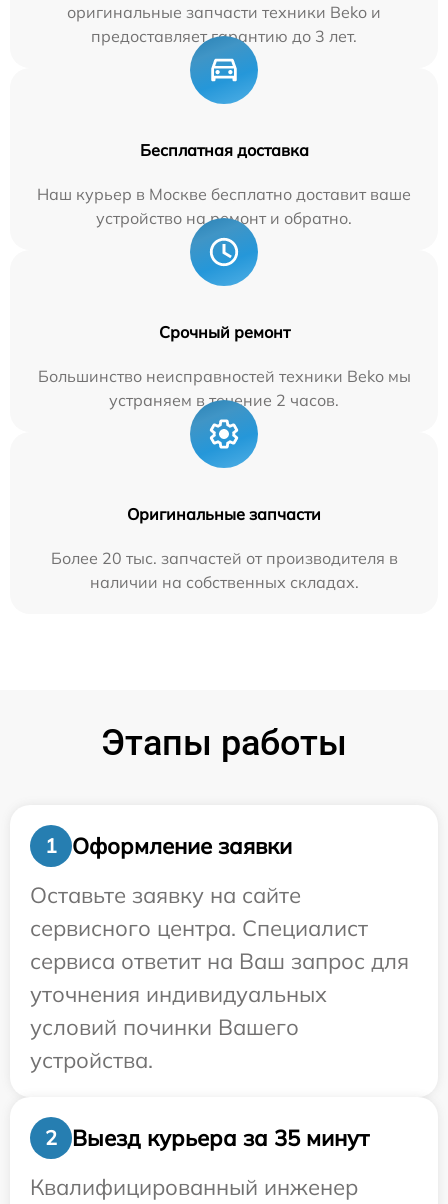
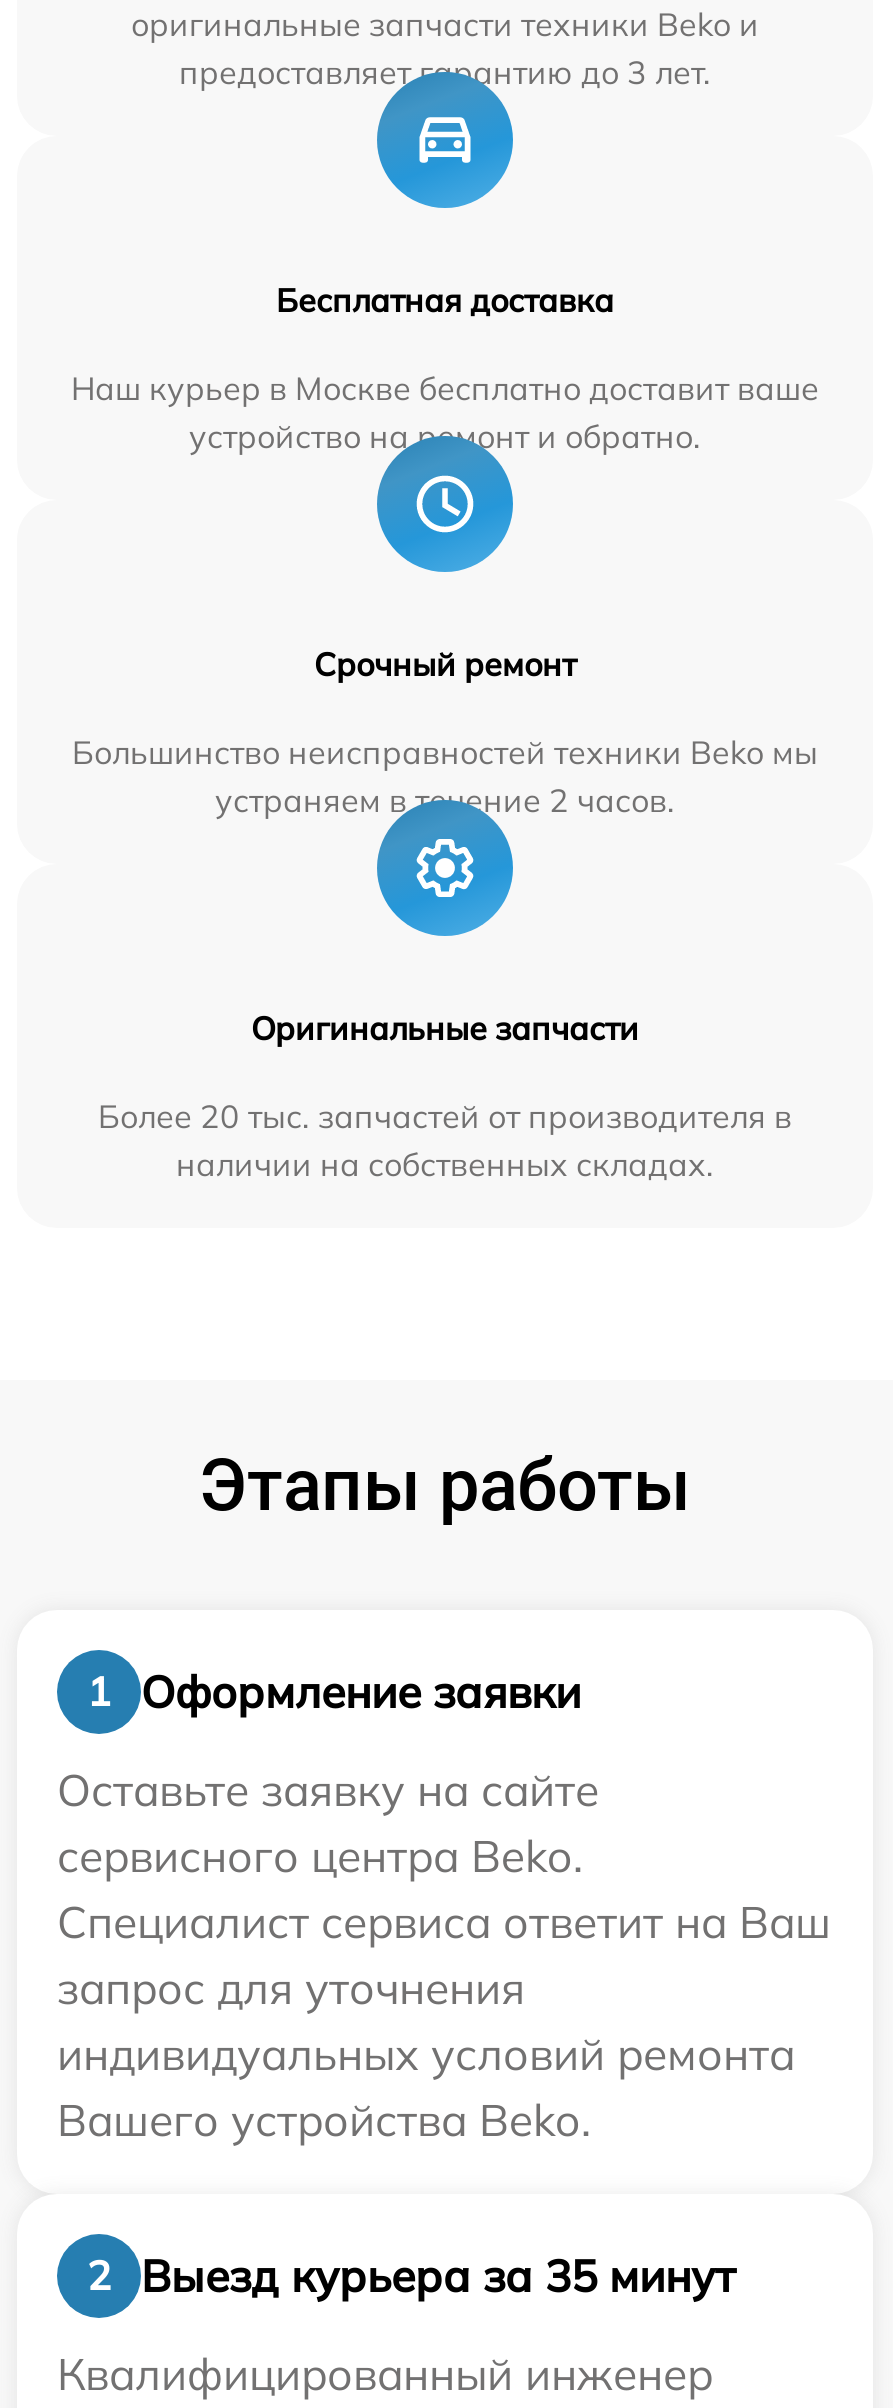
[30,914,409,1074] сервисного центра. Специалист | сервиса ответит на Ваш запрос для | уточнения индивидуальных | условий починки Вашего | устройства. -> [57,1828,831,2148] сервисного центра Beko. | Специалист сервиса ответит на Ваш | запрос для уточнения | индивидуальных условий ремонта | Вашего устройства Beko.

